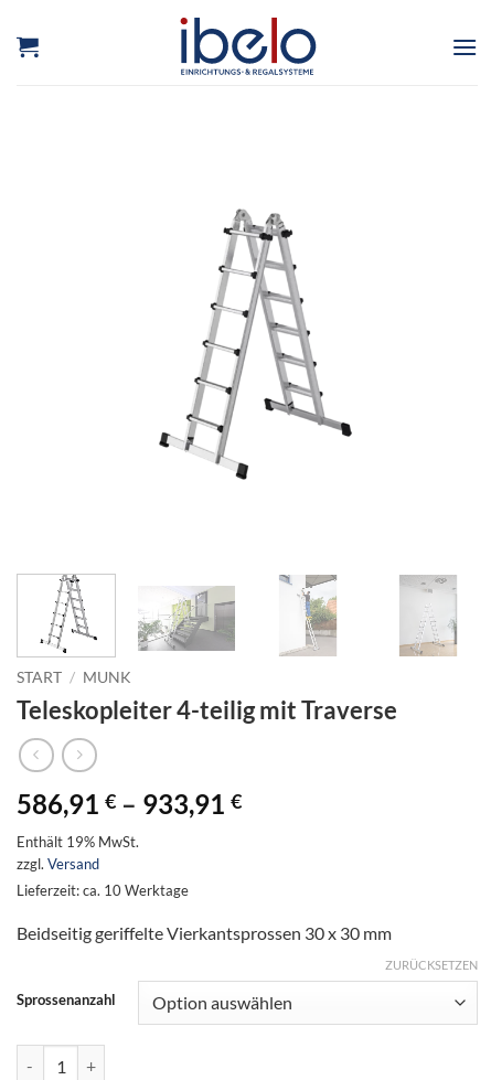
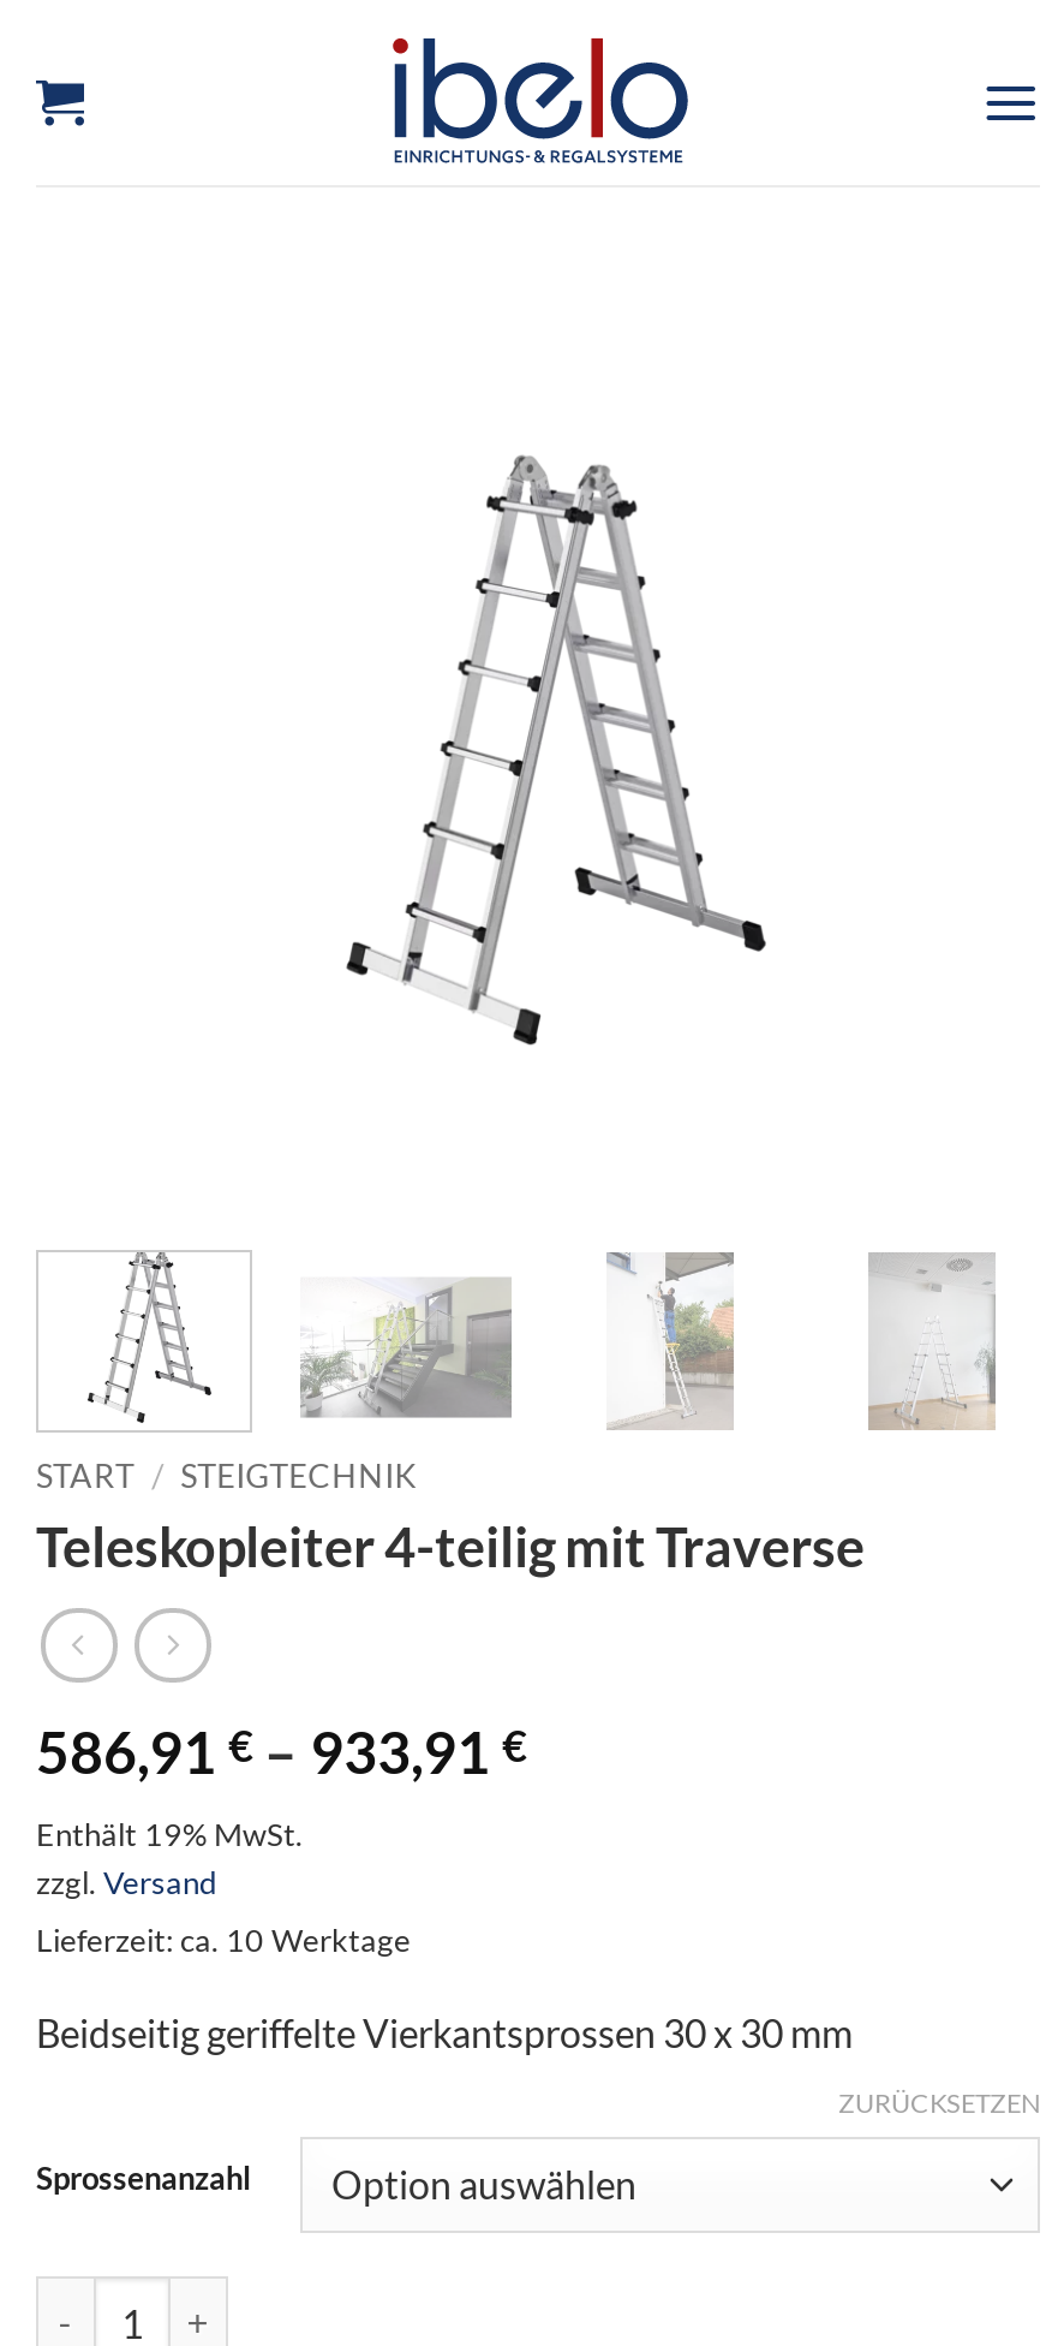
[17,669,132,687] START / MUNK -> [36,1457,418,1496] START / STEIGTECHNIK

